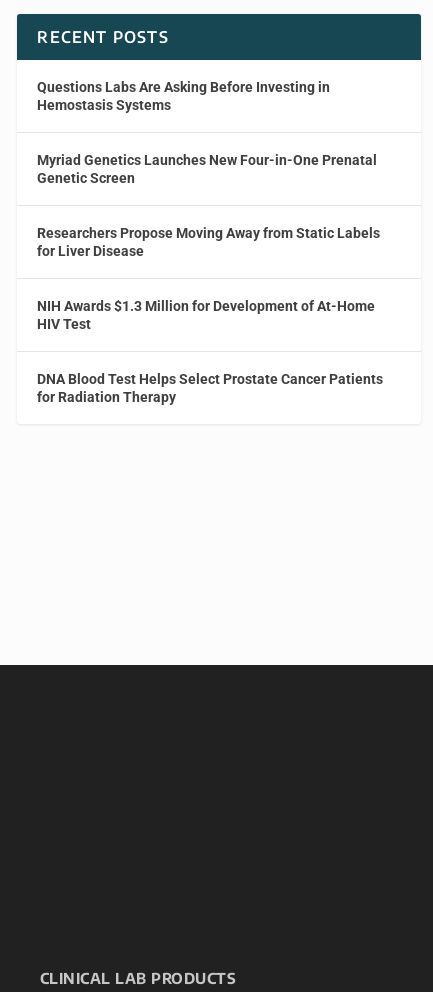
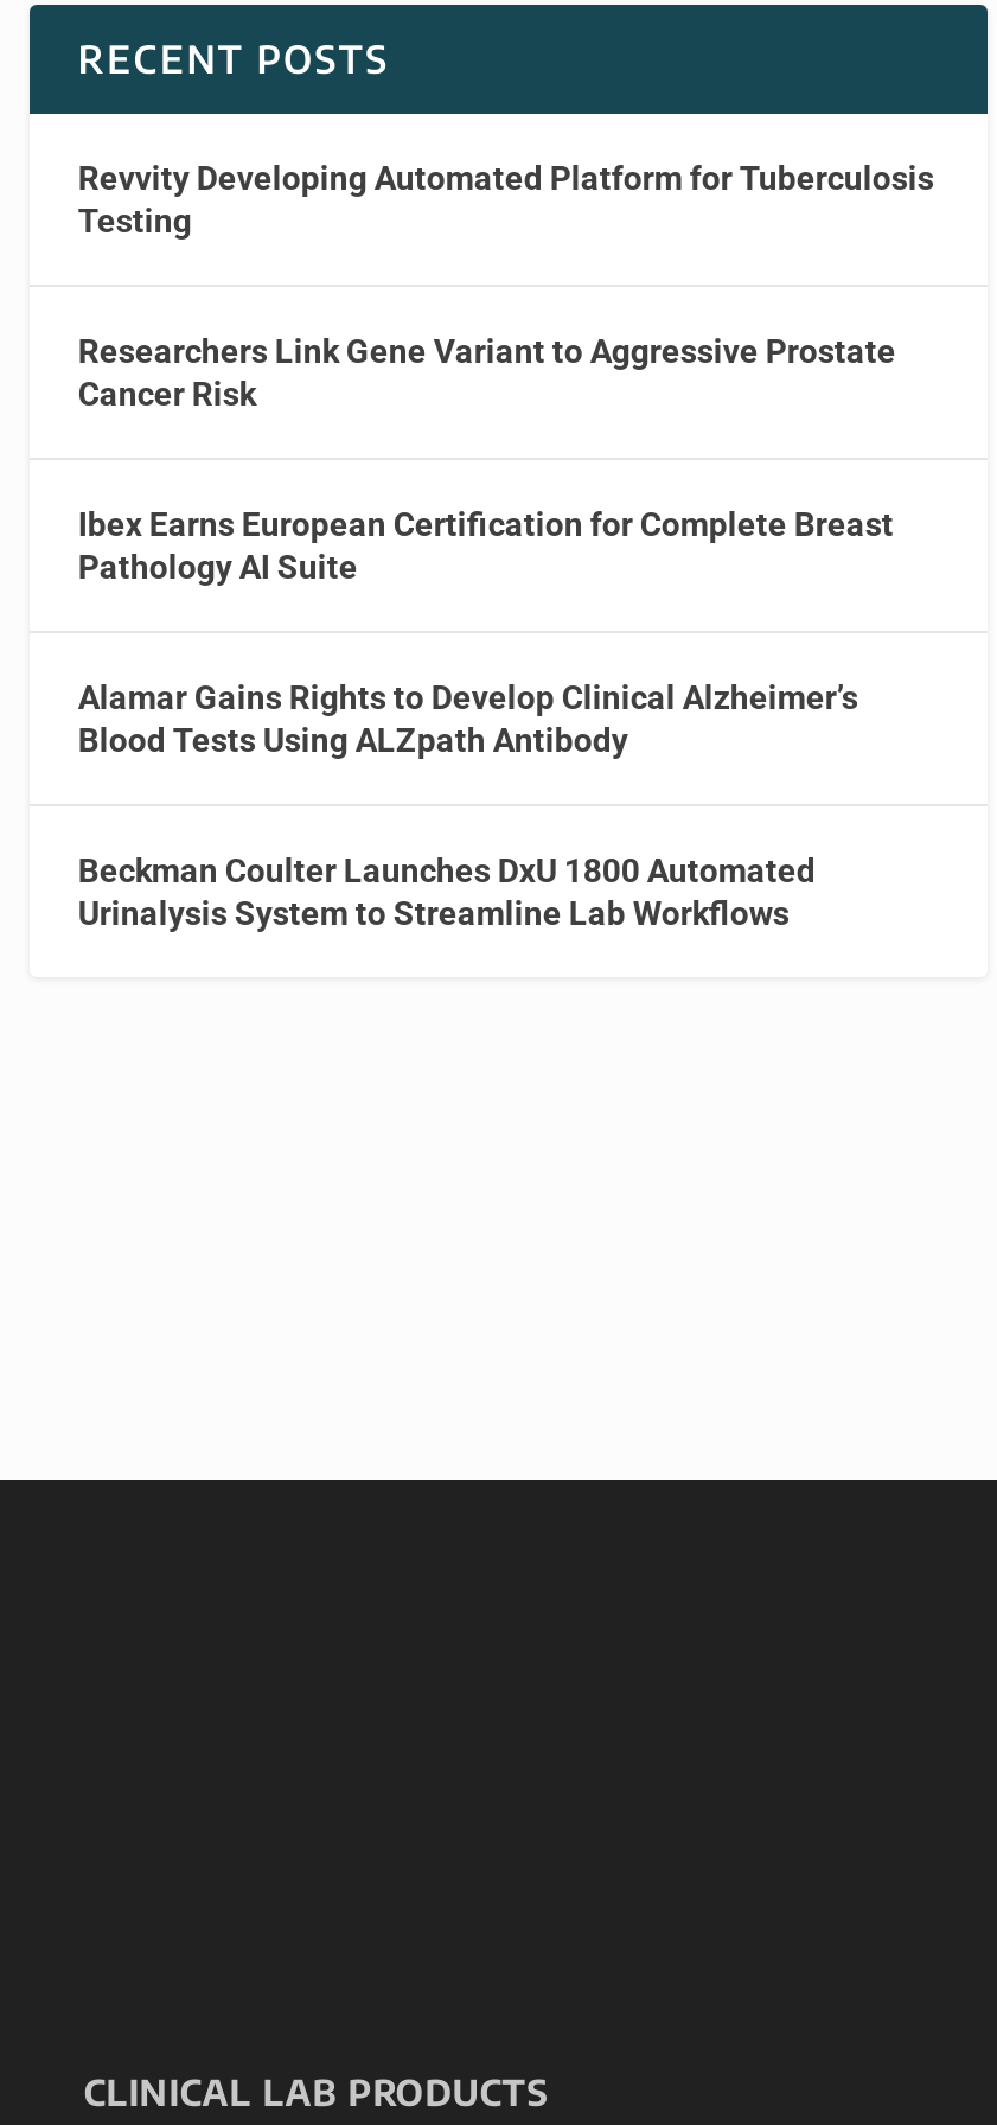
[37,79,330,113] Questions Labs Are Asking Before Investing in | Hemostasis Systems -> [78,160,934,241] Revvity Developing Automated Platform for Tuberculosis | Testing
[37,152,377,186] Myriad Genetics Launches New Four-in-One Prenatal | Genetic Screen -> [78,333,896,414] Researchers Link Gene Variant to Aggressive Prostate | Cancer Risk
[37,225,380,259] Researchers Propose Moving Away from Static Labels | for Liver Disease -> [78,506,894,587] Ibex Earns European Certification for Complete Breast | Pathology AI Suite
[37,298,375,332] NIH Awards $1.3 Million for Development of At-Home | HIV Test -> [78,679,858,760] Alamar Gains Rights to Develop Clinical Alzheimer’s | Blood Tests Using ALZpath Antibody
[37,371,383,405] DNA Blood Test Helps Select Prostate Cancer Patients | for Radiation Therapy -> [78,853,815,933] Beckman Coulter Launches DxU 1800 Automated | Urinalysis System to Streamline Lab Workflows

